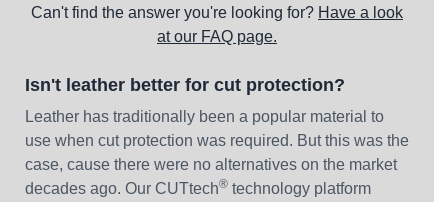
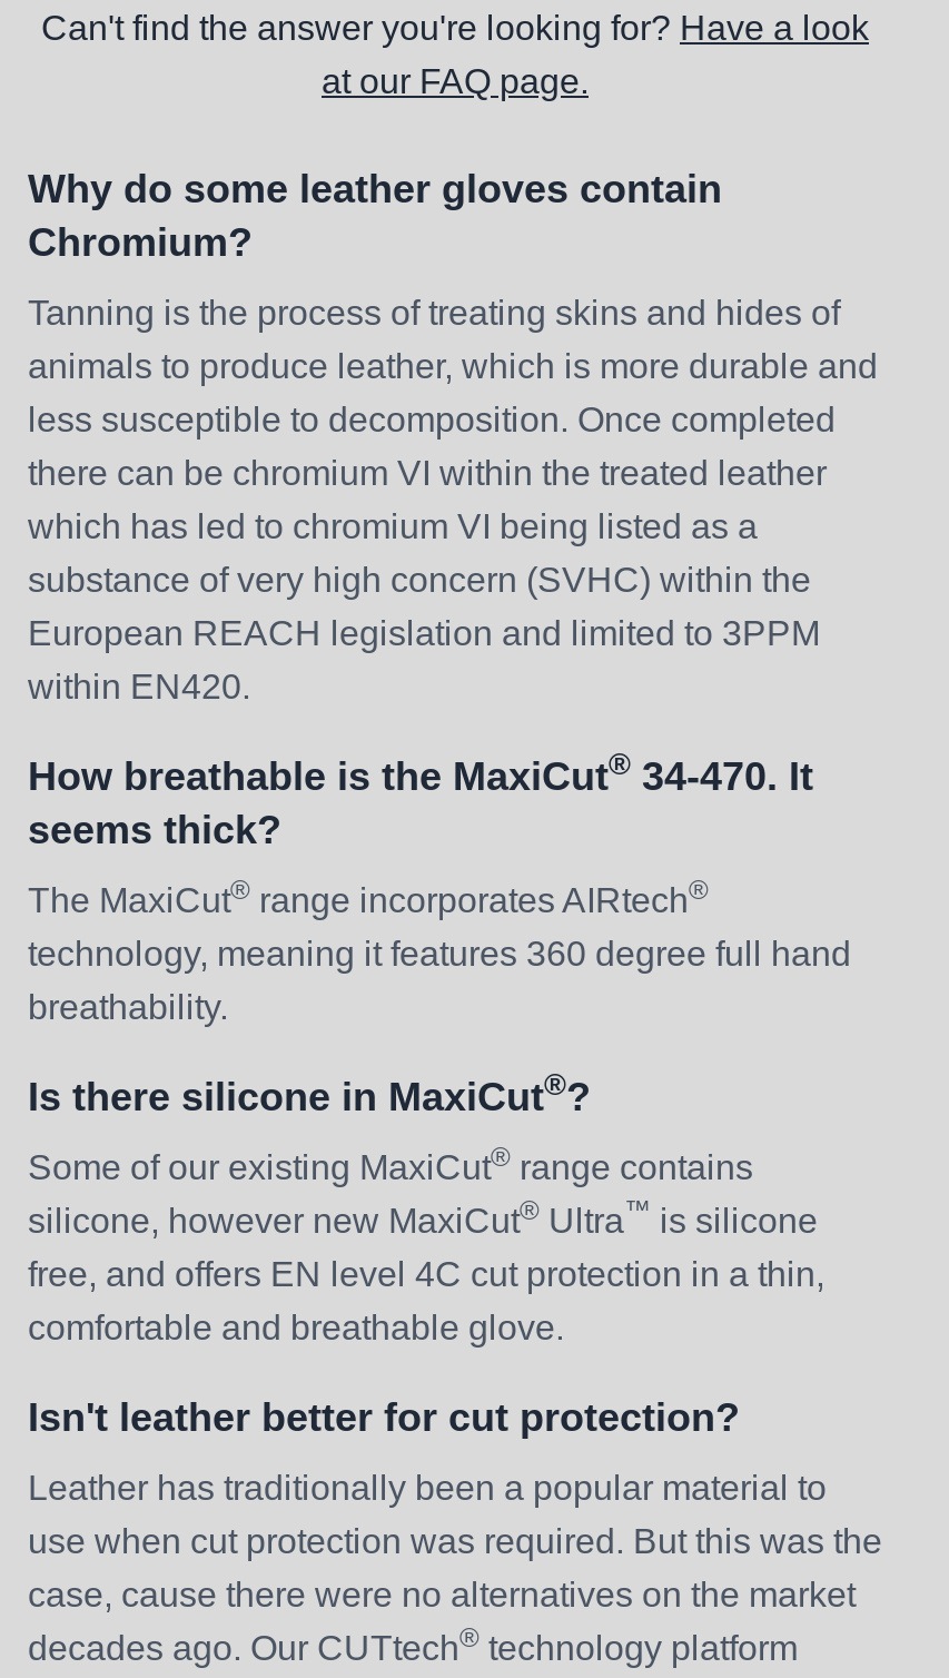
none -> [28,167,878,1346] Why do some leather gloves contain | Chromium? | Tanning is the process of treating skins and hides of | animals to produce leather, which is more durable and | less susceptible to decomposition. Once completed | there can be chromium VI within the treated leather | which has led to chromium VI being listed as a | substance of very high concern (SVHC) within the | European REACH legislation and limited to 3PPM | within EN420. | How breathable is the MaxiCut® 34-470. It | seems thick? | The MaxiCut® range incorporates AIRtech® | technology, meaning it features 360 degree full hand | breathability. | Is there silicone in MaxiCut®? | Some of our existing MaxiCut® range contains | silicone, however new MaxiCut® Ultra™ is silicone | free, and offers EN level 4C cut protection in a thin, | comfortable and breathable glove.

